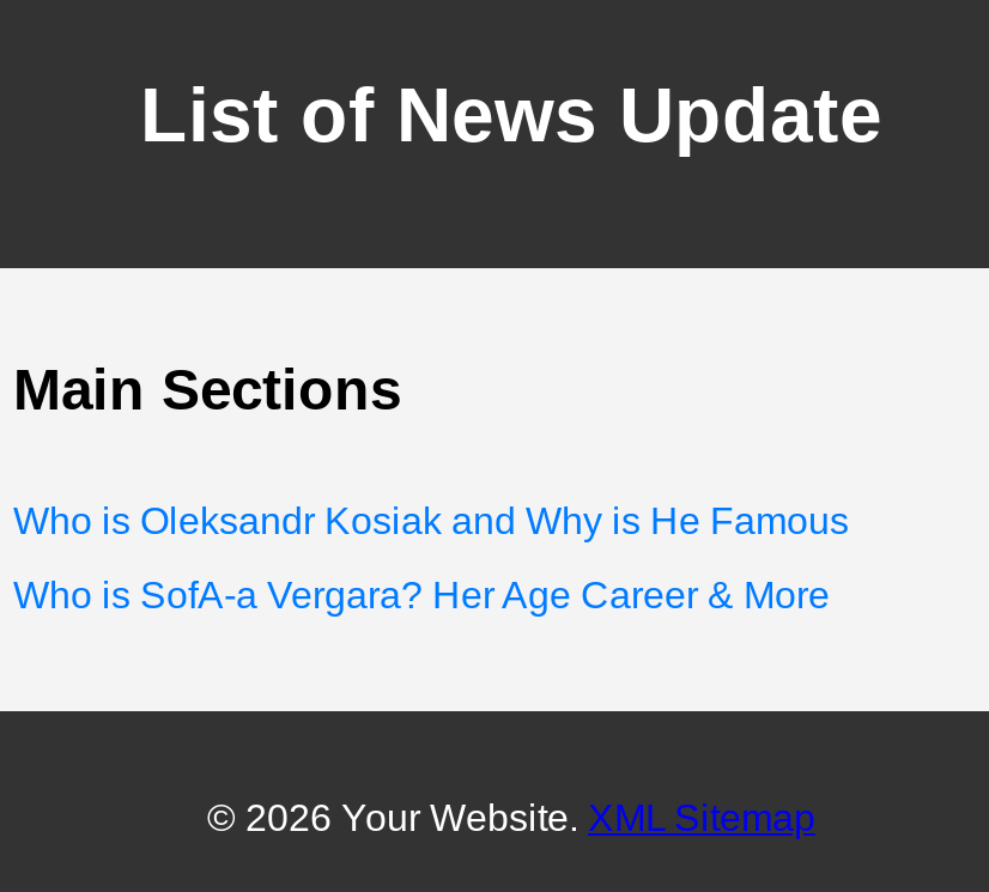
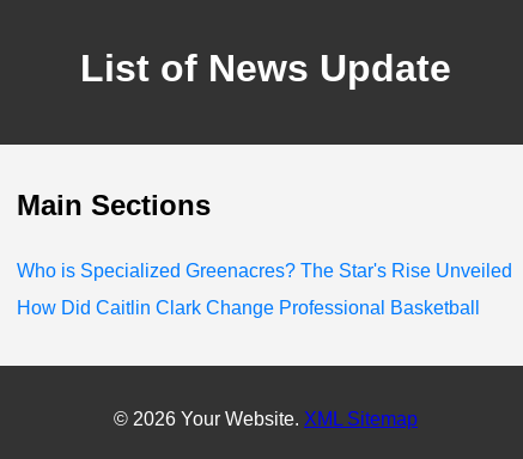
[13,500,849,541] Who is Oleksandr Kosiak and Why is He Famous -> [17,261,512,281] Who is Specialized Greenacres? The Star's Rise Unveiled
[13,575,830,616] Who is SofA-a Vergara? Her Age Career & More -> [17,298,480,318] How Did Caitlin Clark Change Professional Basketball

